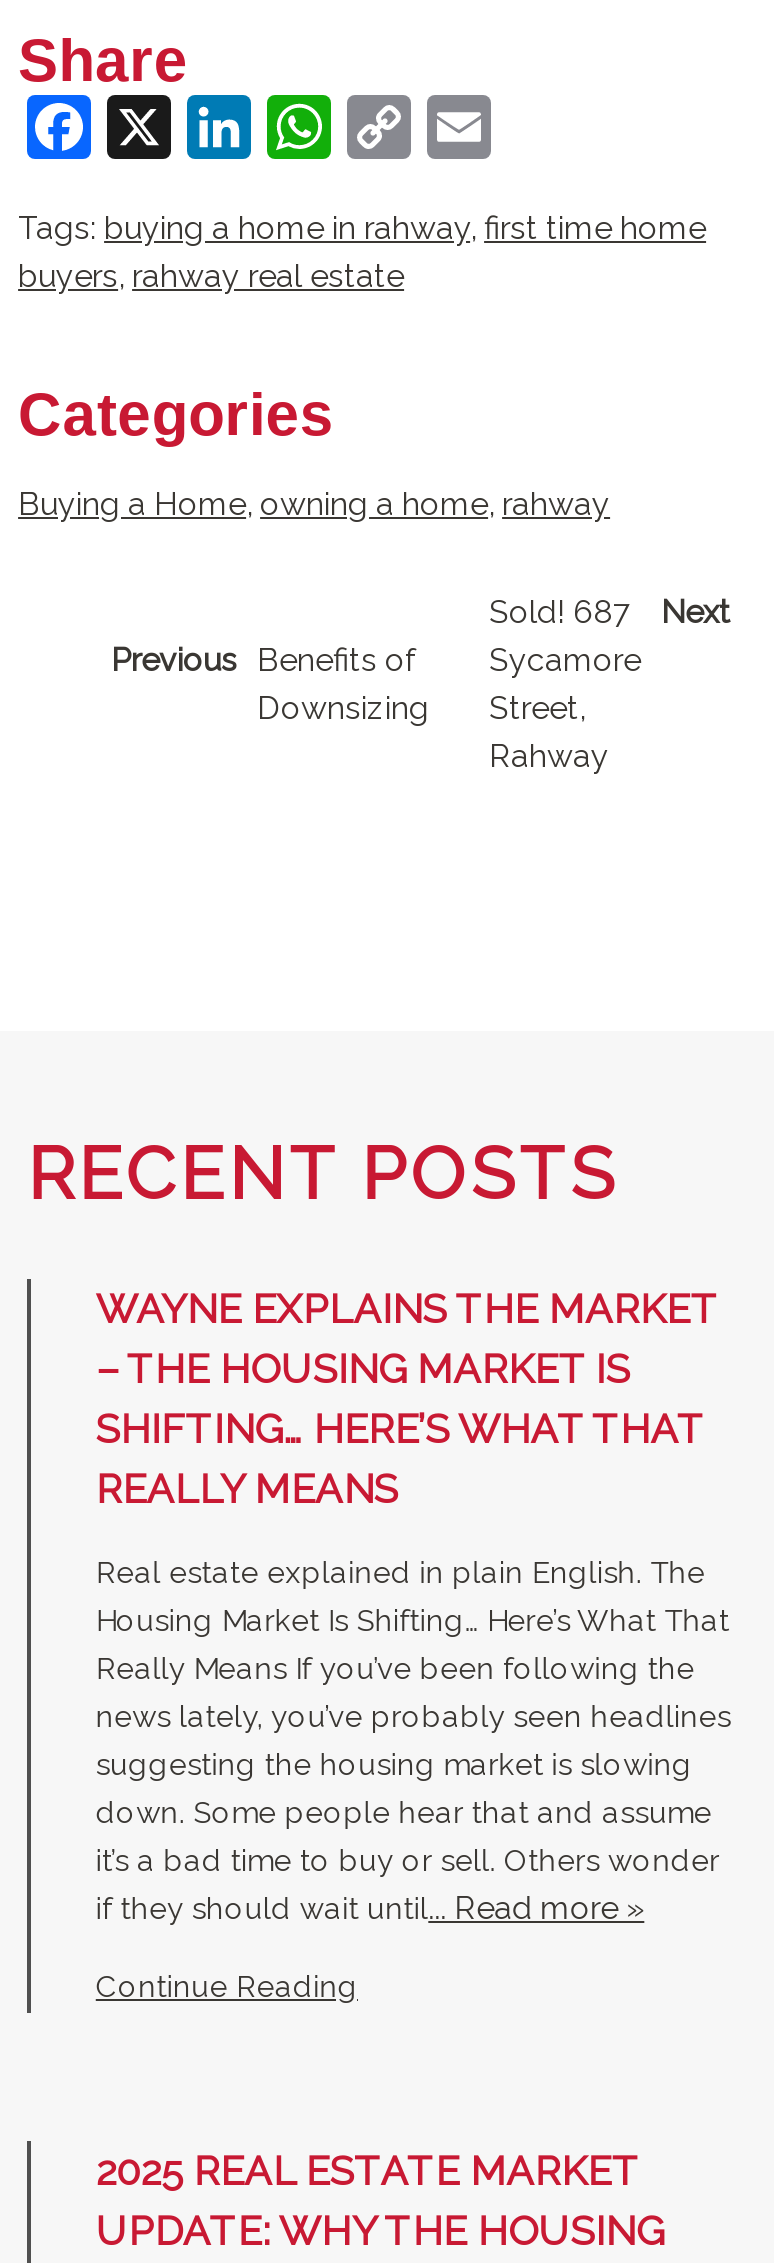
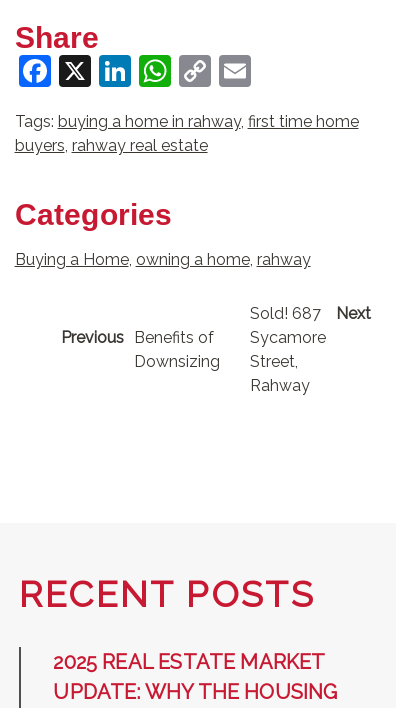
[96,1286,731,2006] WAYNE EXPLAINS THE MARKET | – THE HOUSING MARKET IS | SHIFTING… HERE’S WHAT THAT | REALLY MEANS | Real estate explained in plain English. The | Housing Market Is Shifting… Here’s What That | Really Means If you’ve been following the | news lately, you’ve probably seen headlines | suggesting the housing market is slowing | down. Some people hear that and assume | it’s a bad time to buy or sell. Others wonder | if they should wait until... Read more » | Continue Reading -> none

